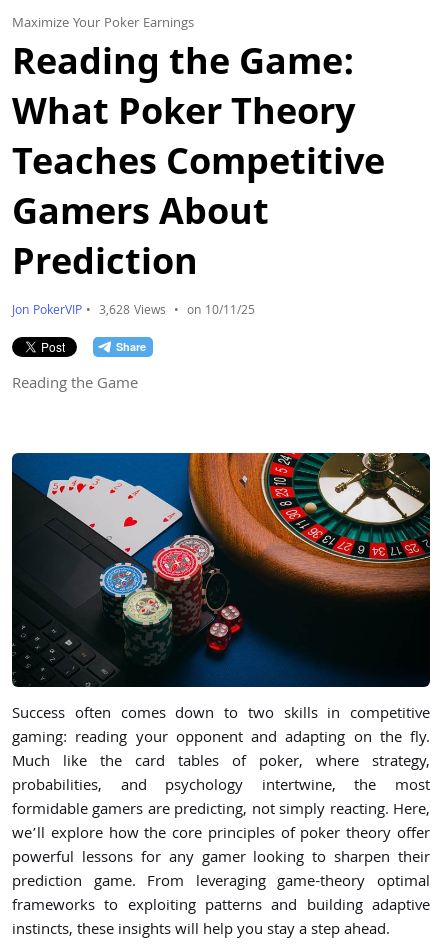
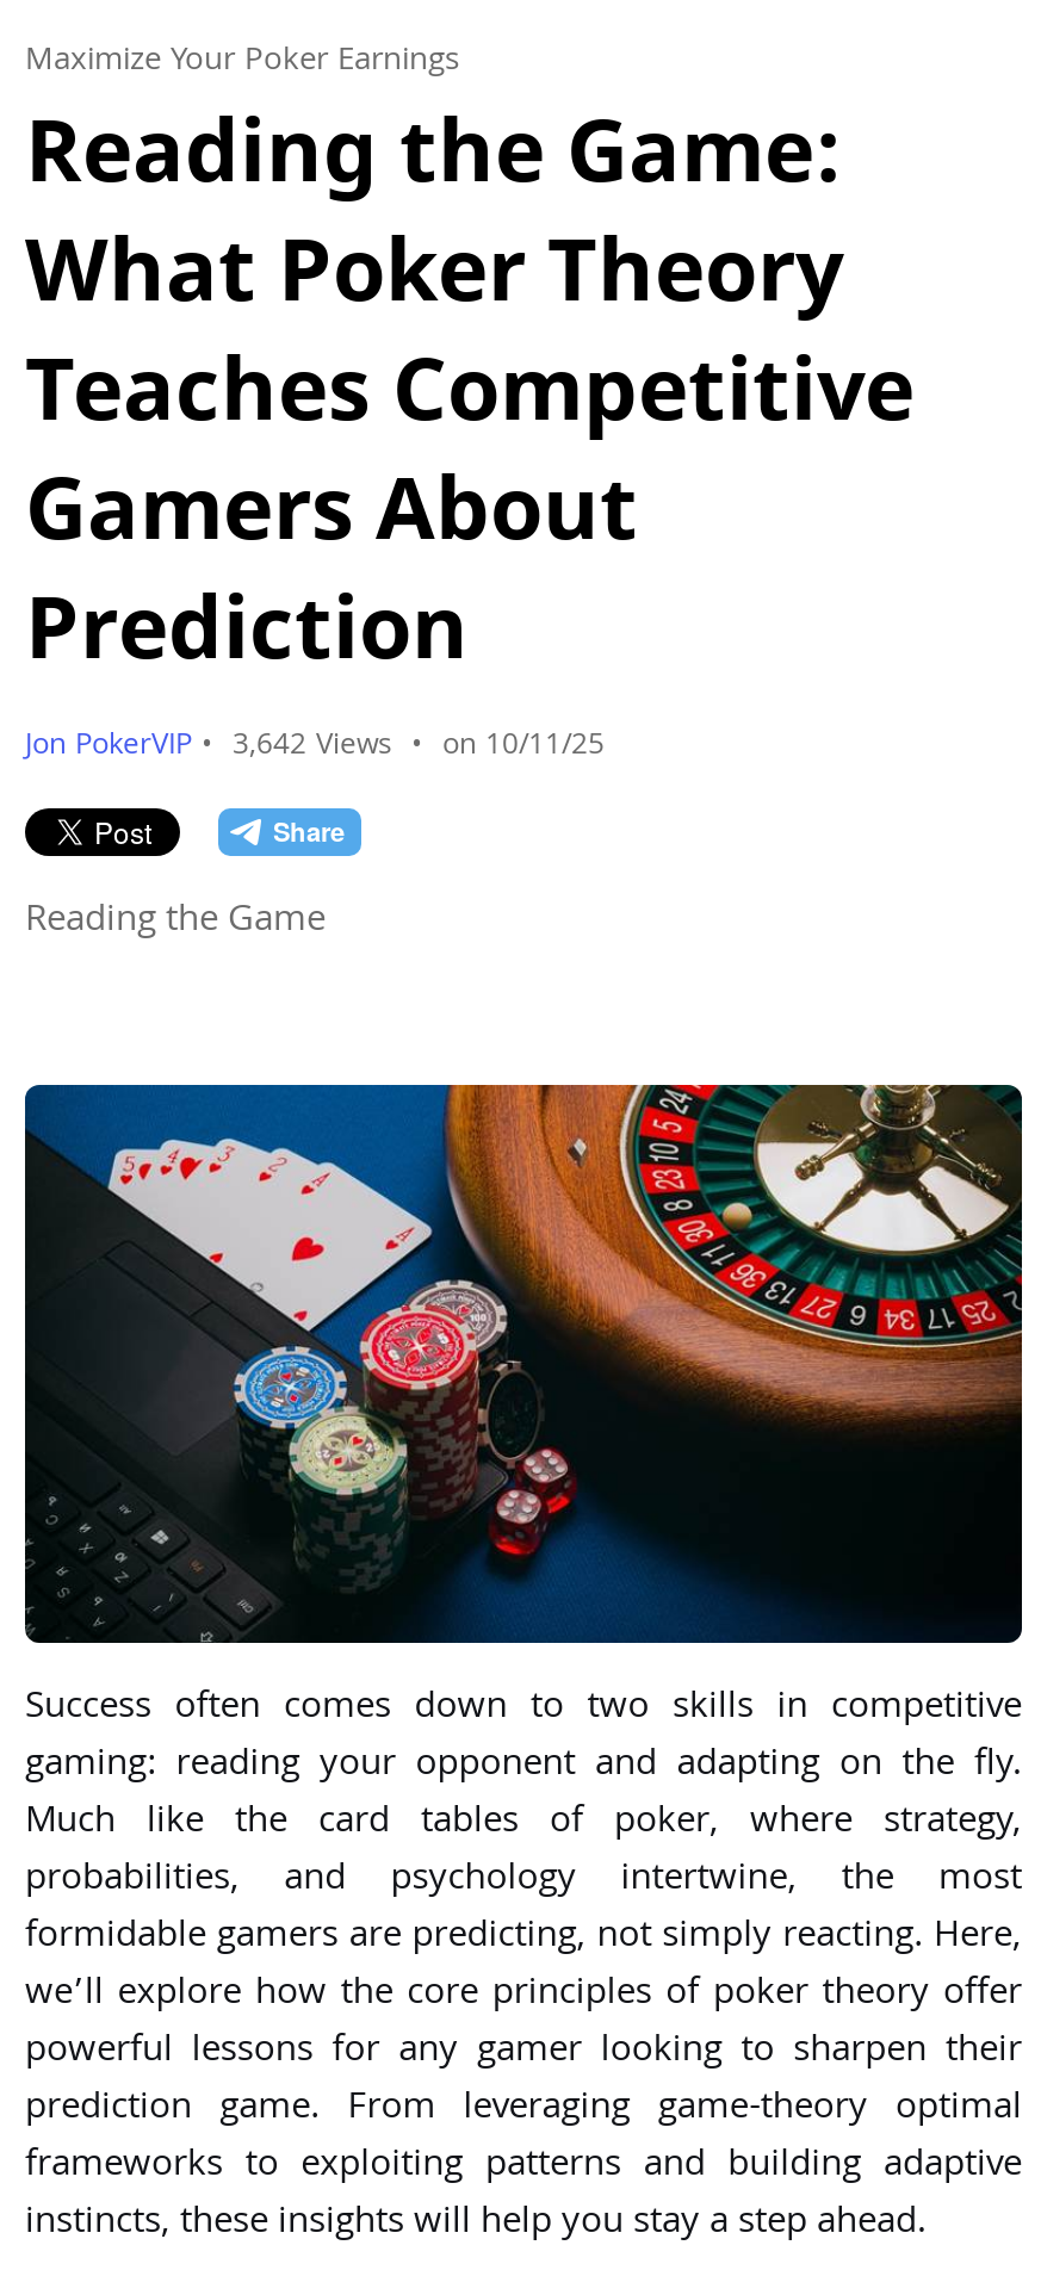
[12,301,255,322] Jon PokerVIP • 3,628 Views • on 10/11/25 -> [25,722,605,773] Jon PokerVIP • 3,642 Views • on 10/11/25

